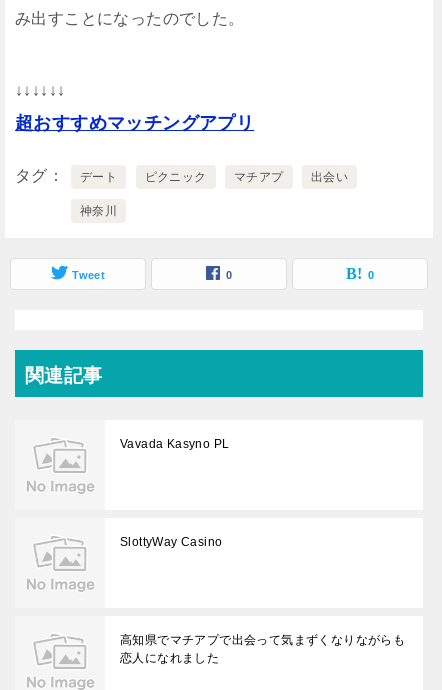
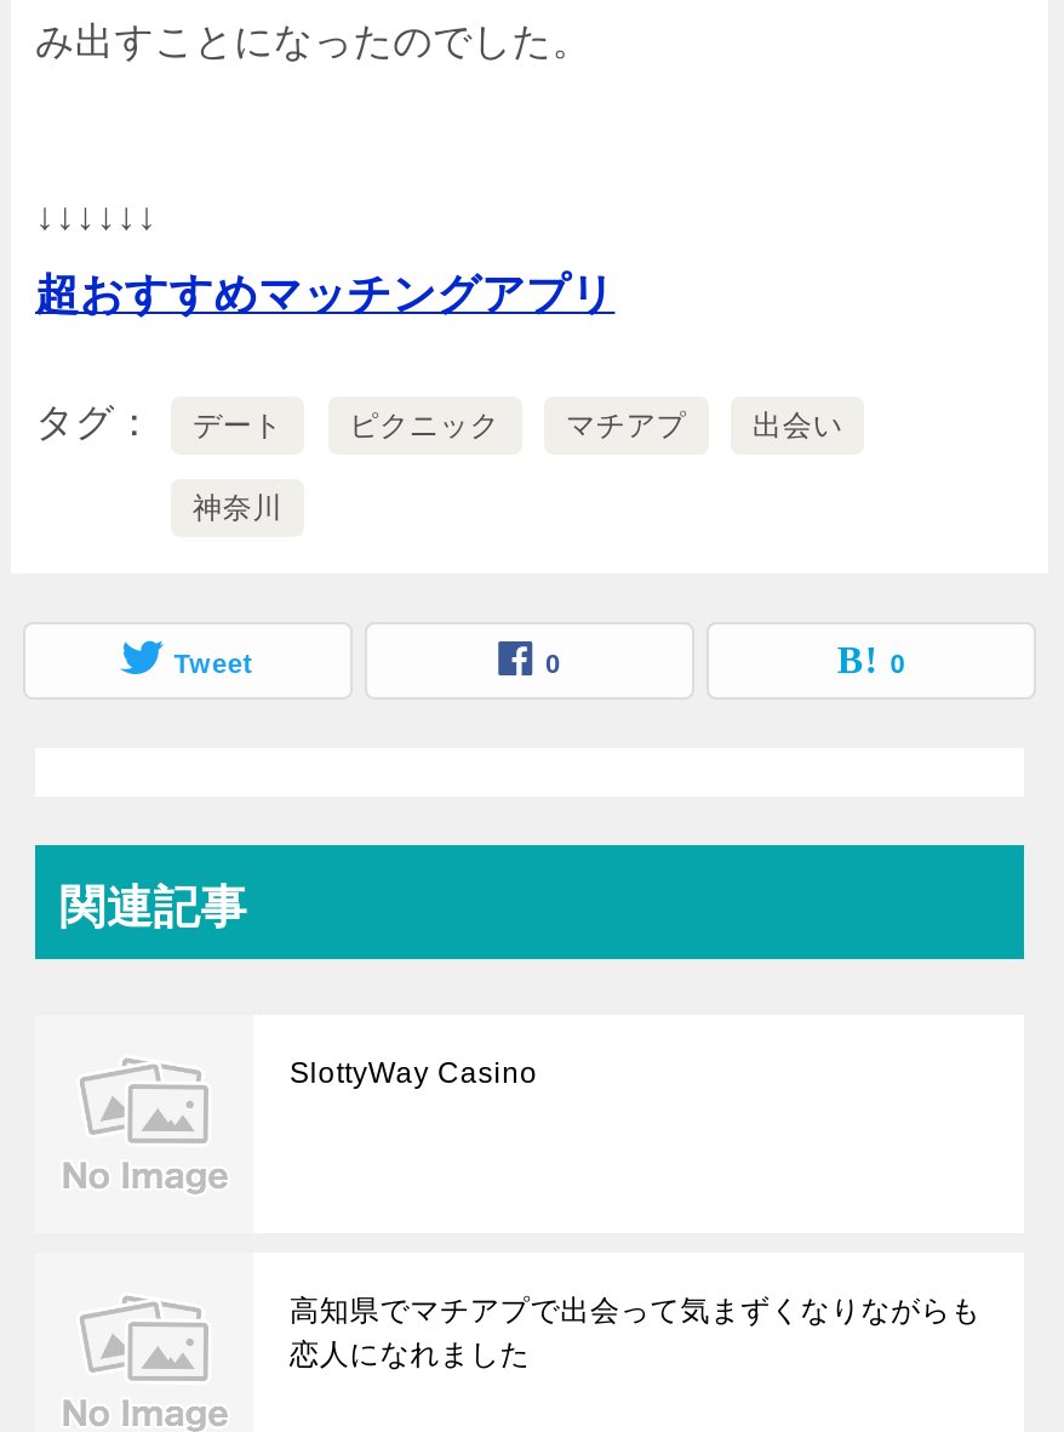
[120,437,229,451] Vavada Kasyno PL -> none

